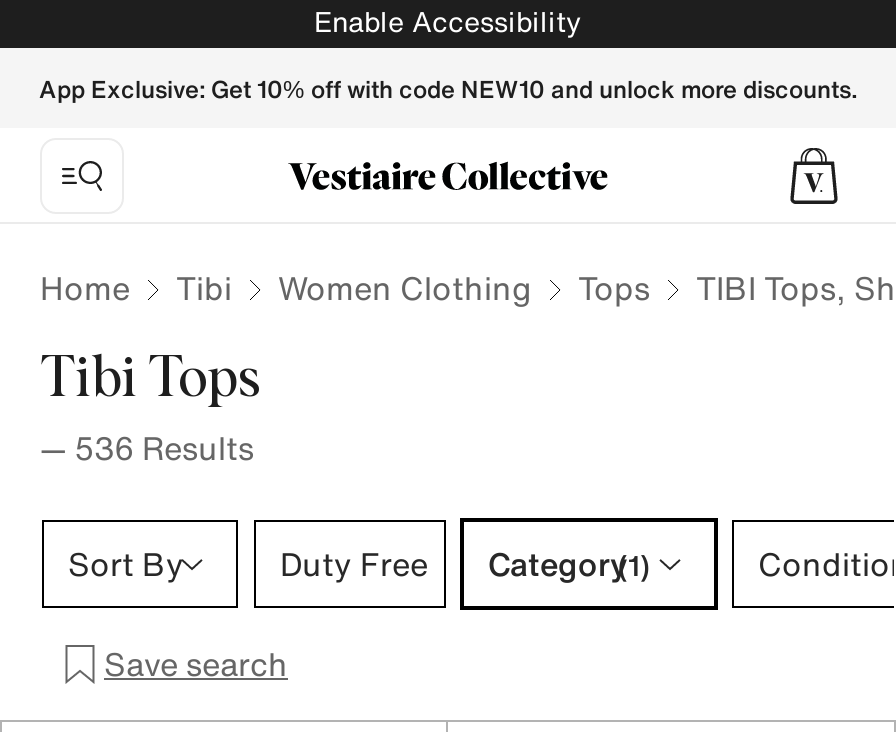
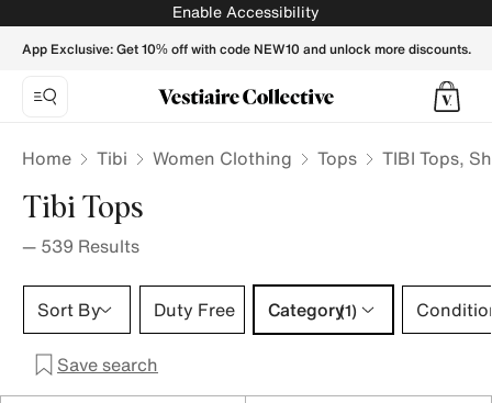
[40,424,254,472] — 536 Results -> [22,233,139,259] — 539 Results

